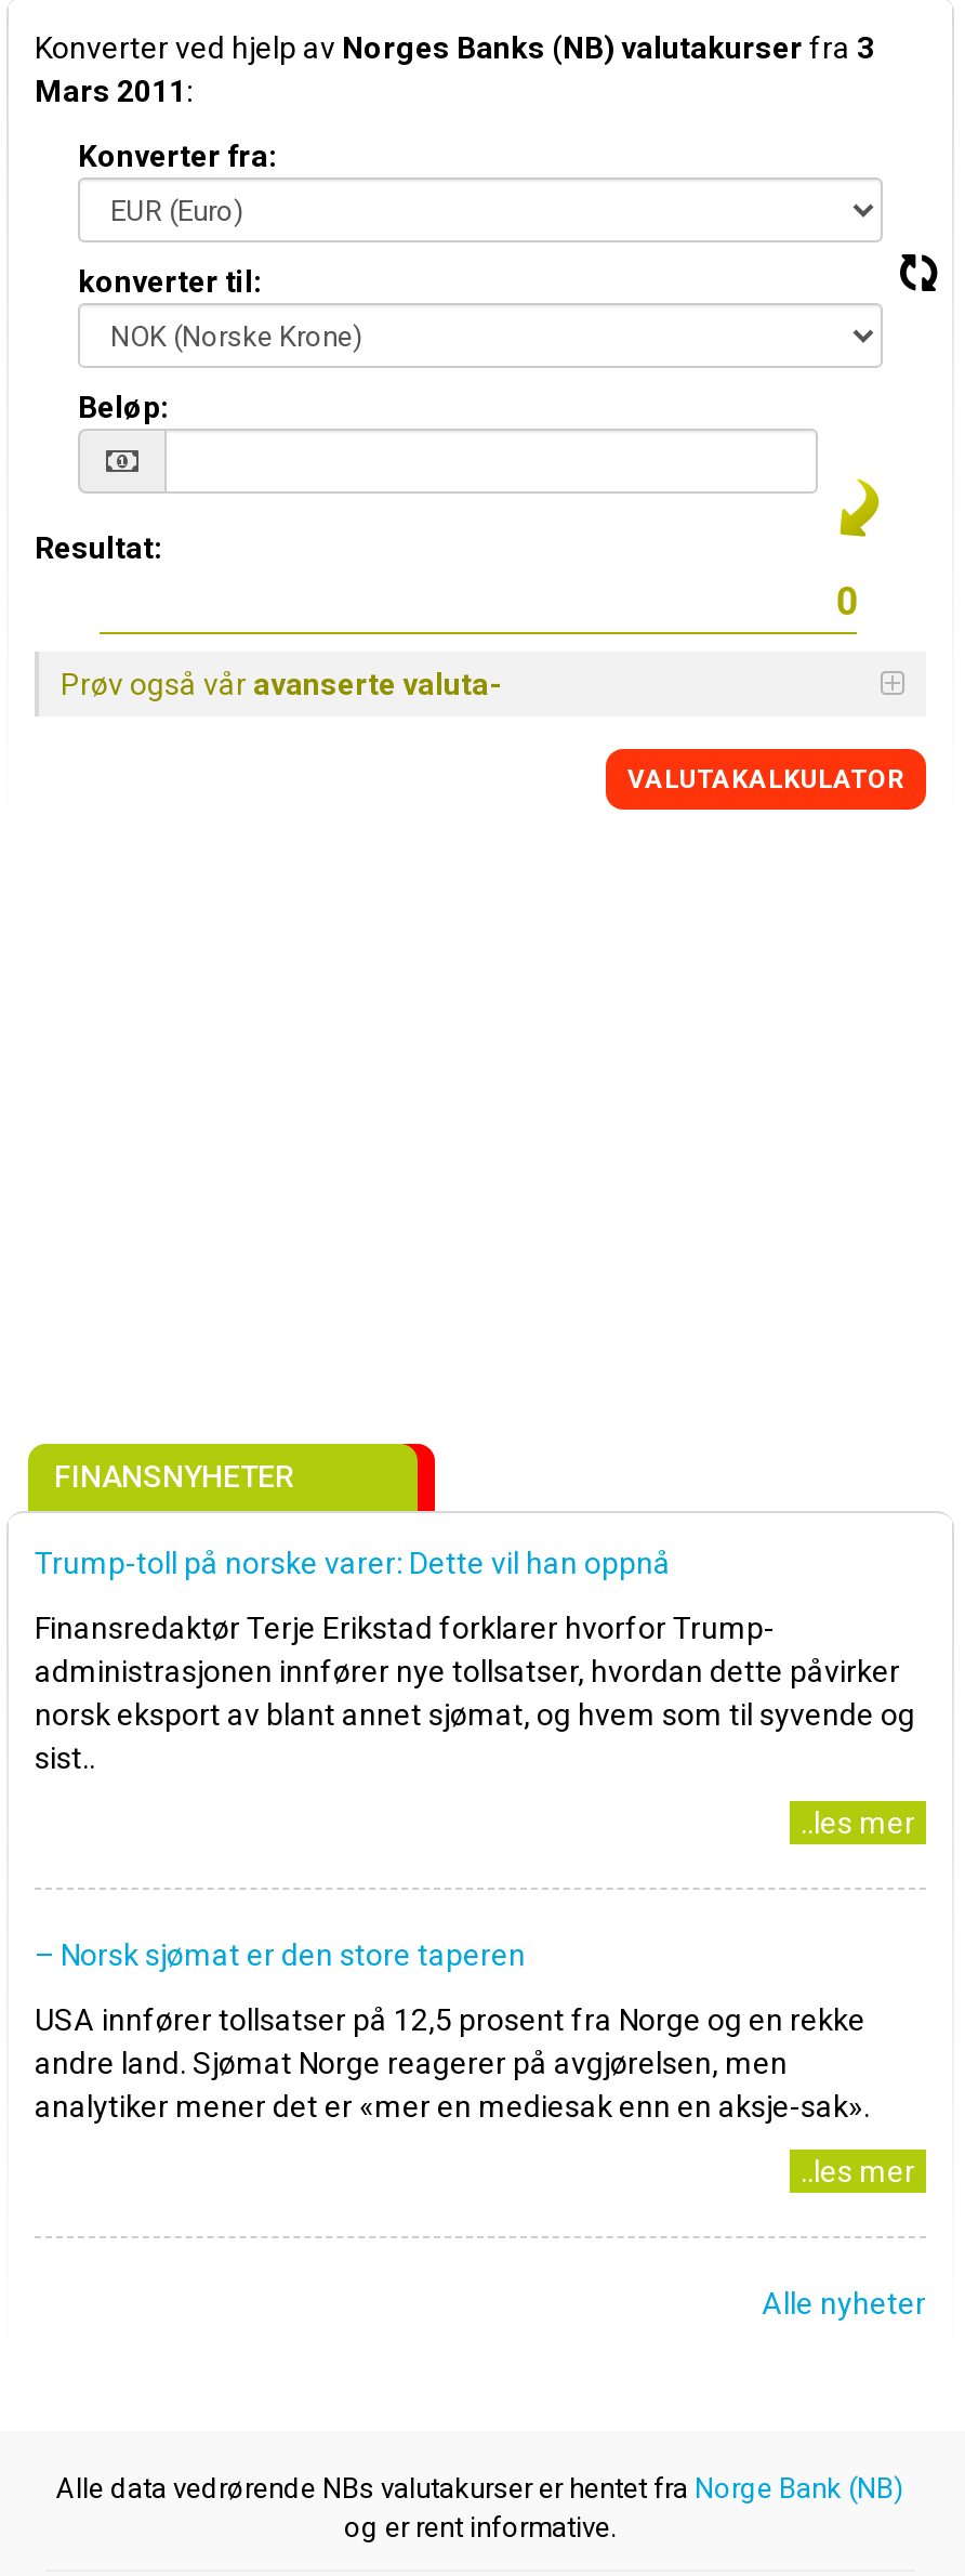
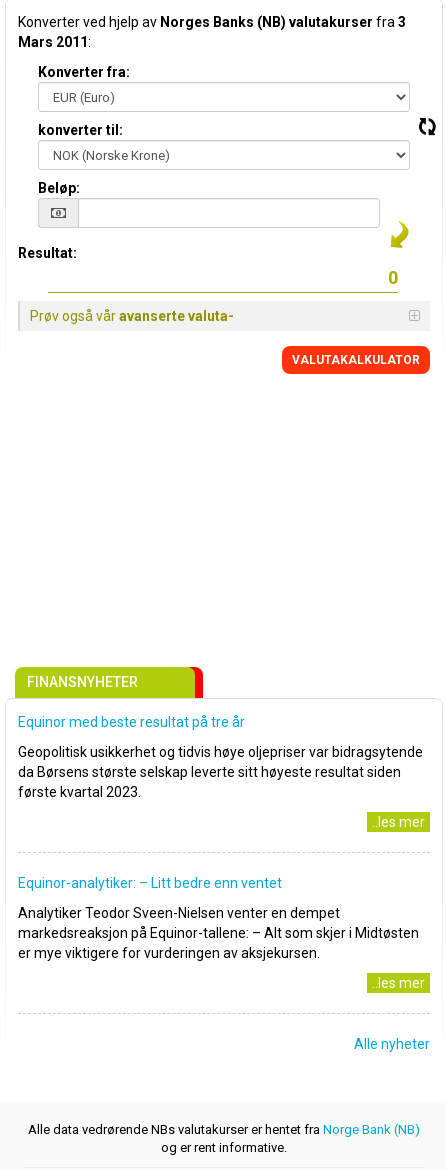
[35,1546,671,1580] Trump-toll på norske varer: Dette vil han oppnå -> [18,714,245,730] Equinor med beste resultat på tre år
[35,1611,915,1775] Finansredaktør Terje Erikstad forklarer hvorfor Trump- | administrasjonen innfører nye tollsatser, hvordan dette påvirker | norsk eksport av blant annet sjømat, og hvem som til syvende og | sist.. -> [18,744,423,800] Geopolitisk usikkerhet og tidvis høye oljepriser var bidragsytende | da Børsens største selskap leverte sitt høyeste resultat siden | første kvartal 2023.
[35,1937,526,1972] – Norsk sjømat er den store taperen -> [18,875,282,891] Equinor-analytiker: – Litt bedre enn ventet
[35,2002,870,2124] USA innfører tollsatser på 12,5 prosent fra Norge og en rekke | andre land. Sjømat Norge reagerer på avgjørelsen, men | analytiker mener det er «mer en mediesak enn en aksje-sak». -> [18,905,419,961] Analytiker Teodor Sveen-Nielsen venter en dempet | markedsreaksjon på Equinor-tallene: – Alt som skjer i Midtøsten | er mye viktigere for vurderingen av aksjekursen.

